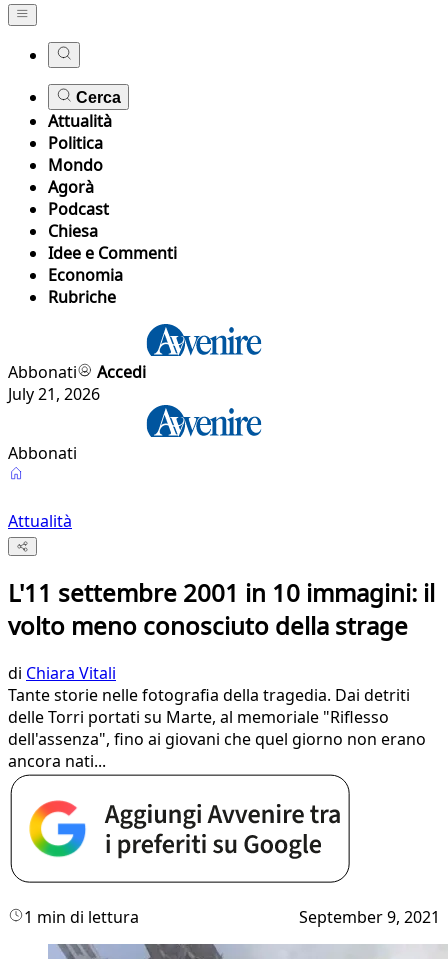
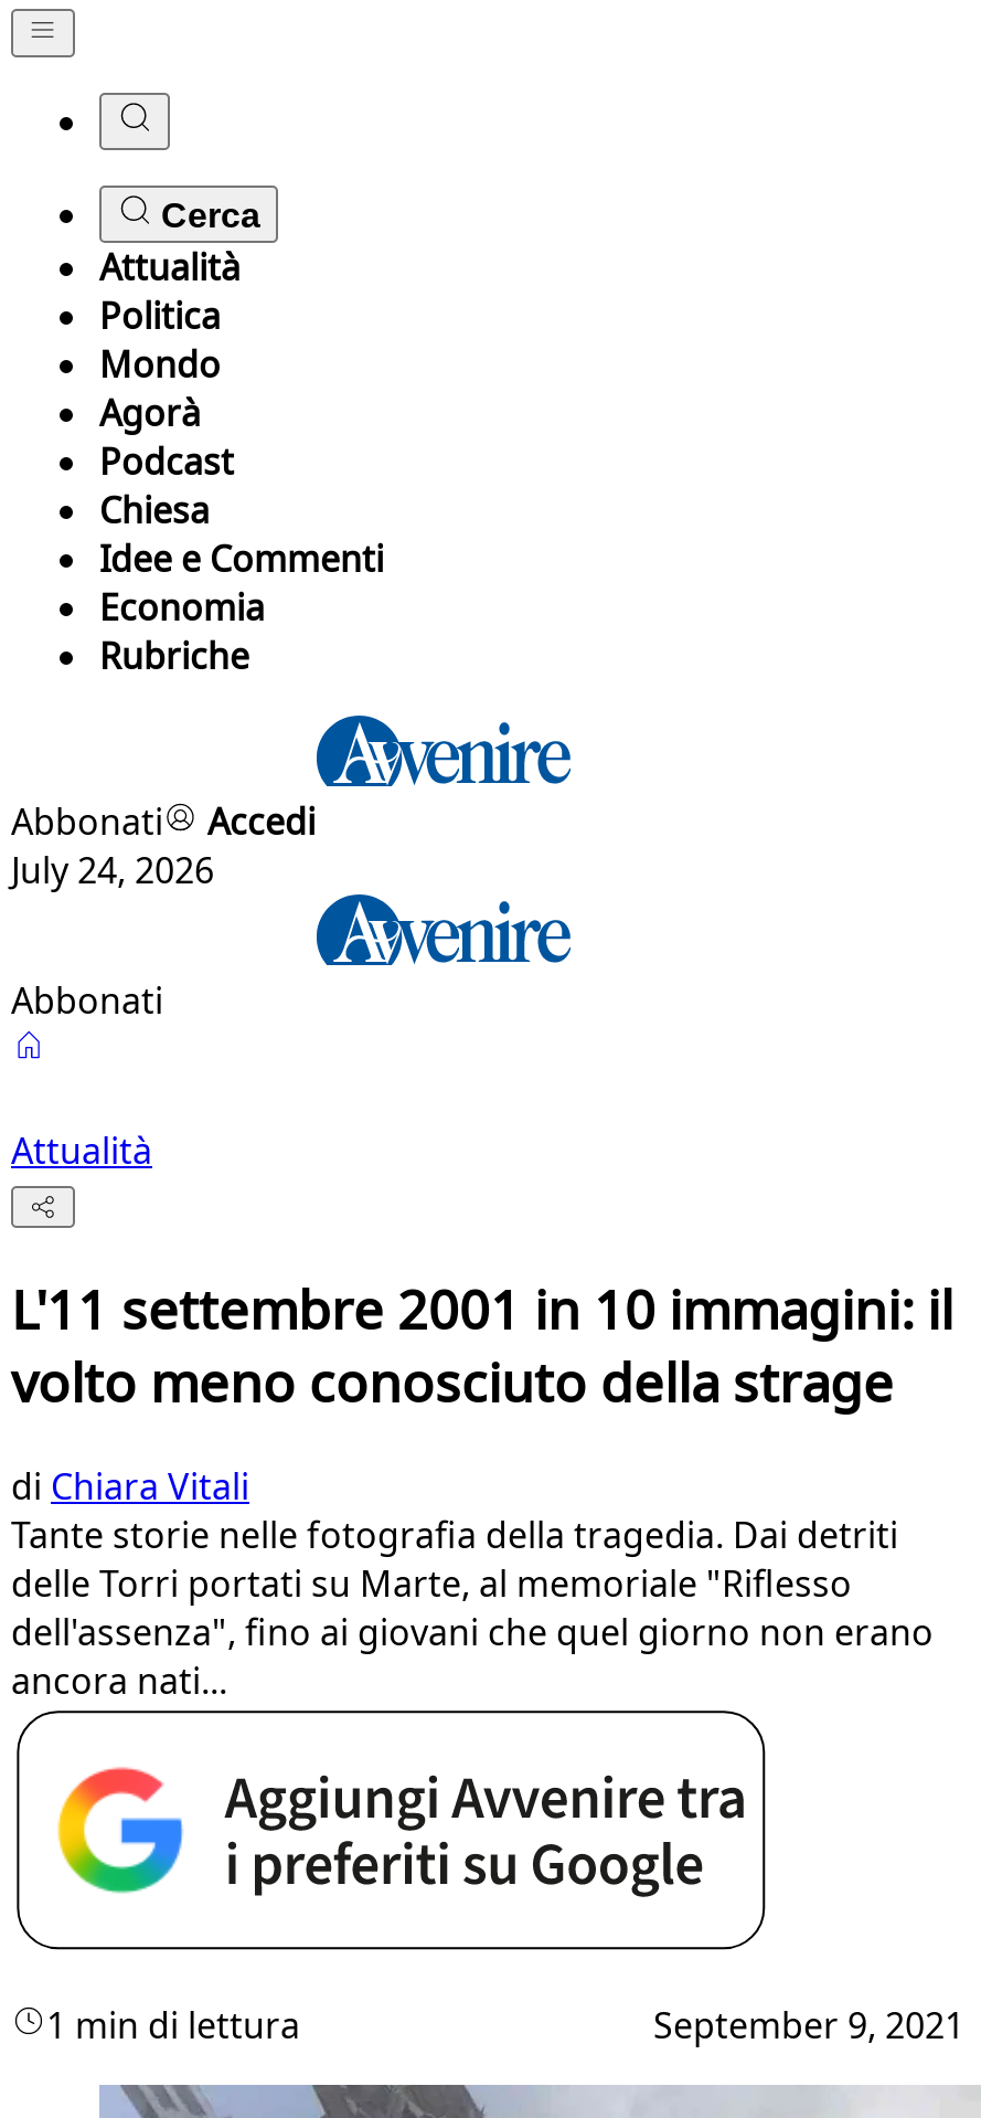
[8,383,100,405] July 21, 2026 -> [11,846,214,894] July 24, 2026

